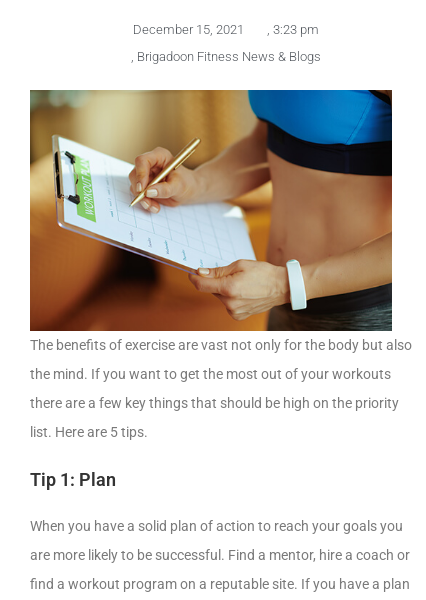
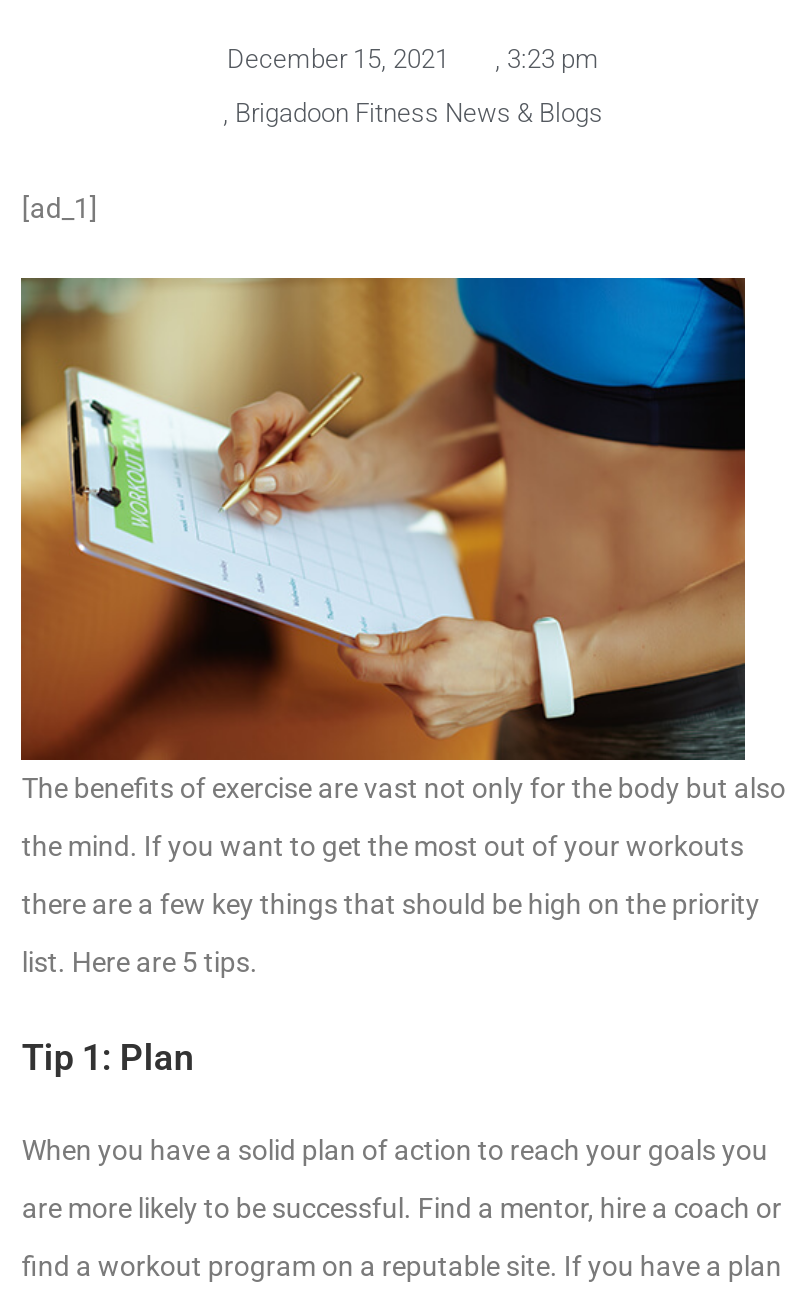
none -> [22,191,98,223] [ad_1]

